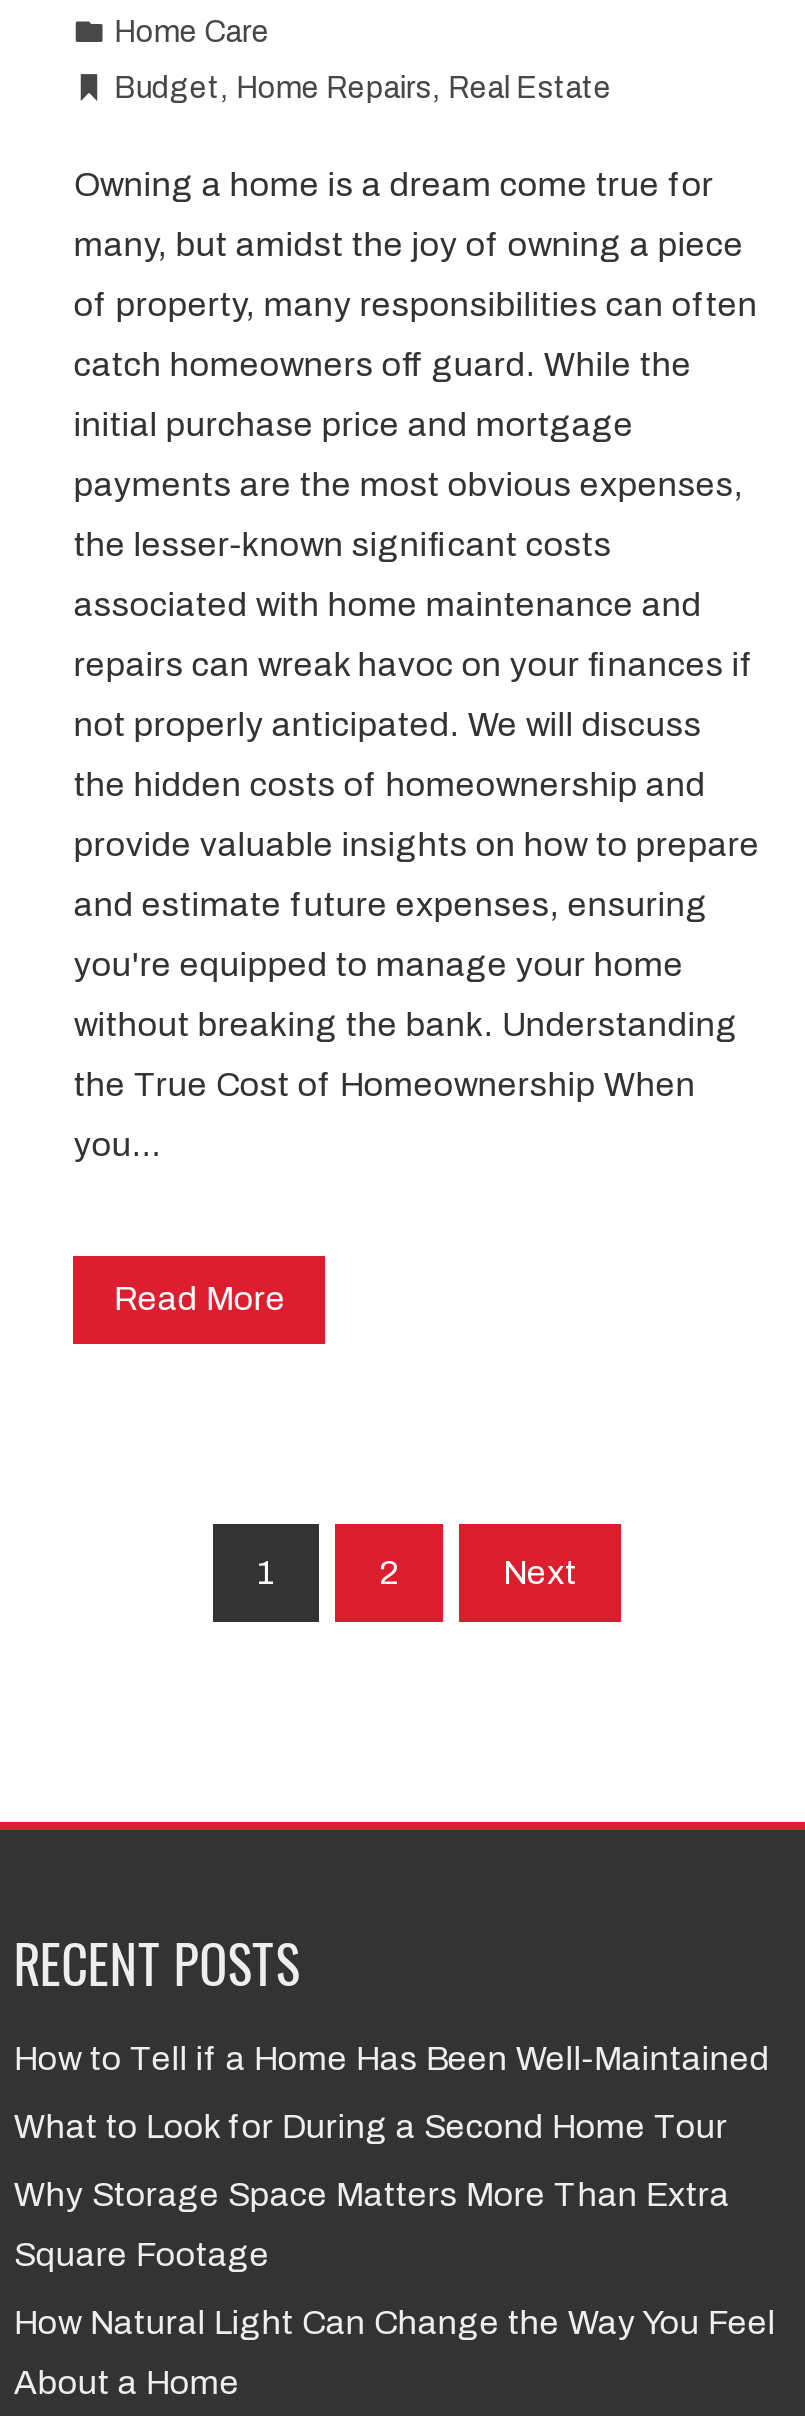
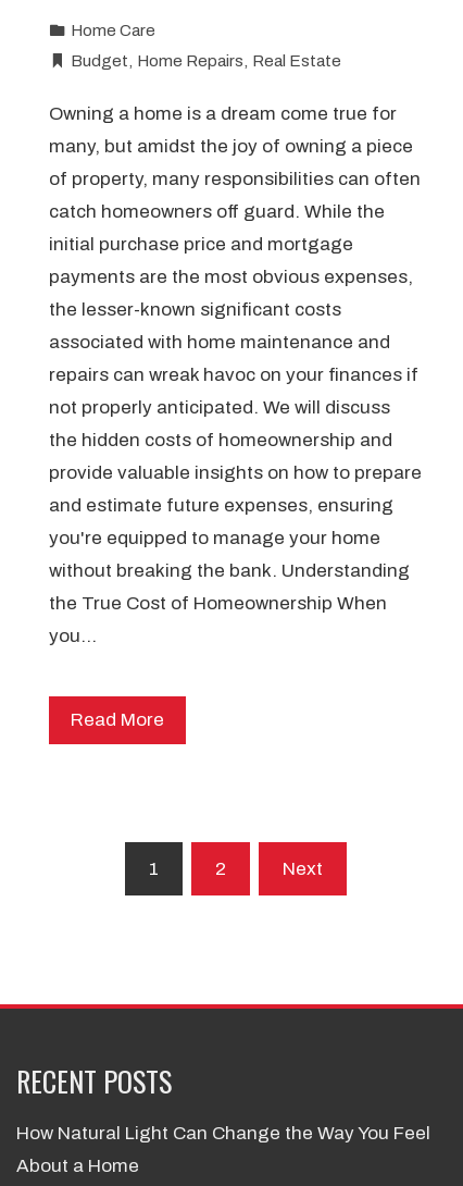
[14,2040,770,2274] How to Tell if a Home Has Been Well-Maintained | What to Look for During a Second Home Tour | Why Storage Space Matters More Than Extra | Square Footage -> none

